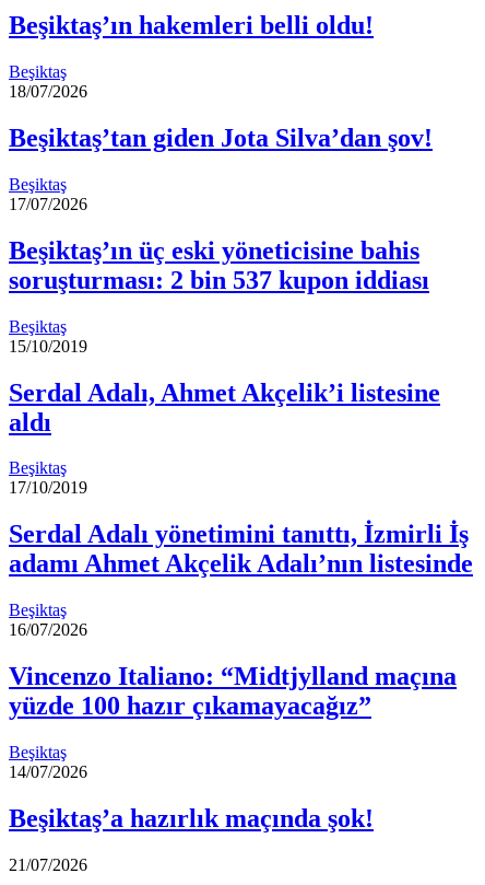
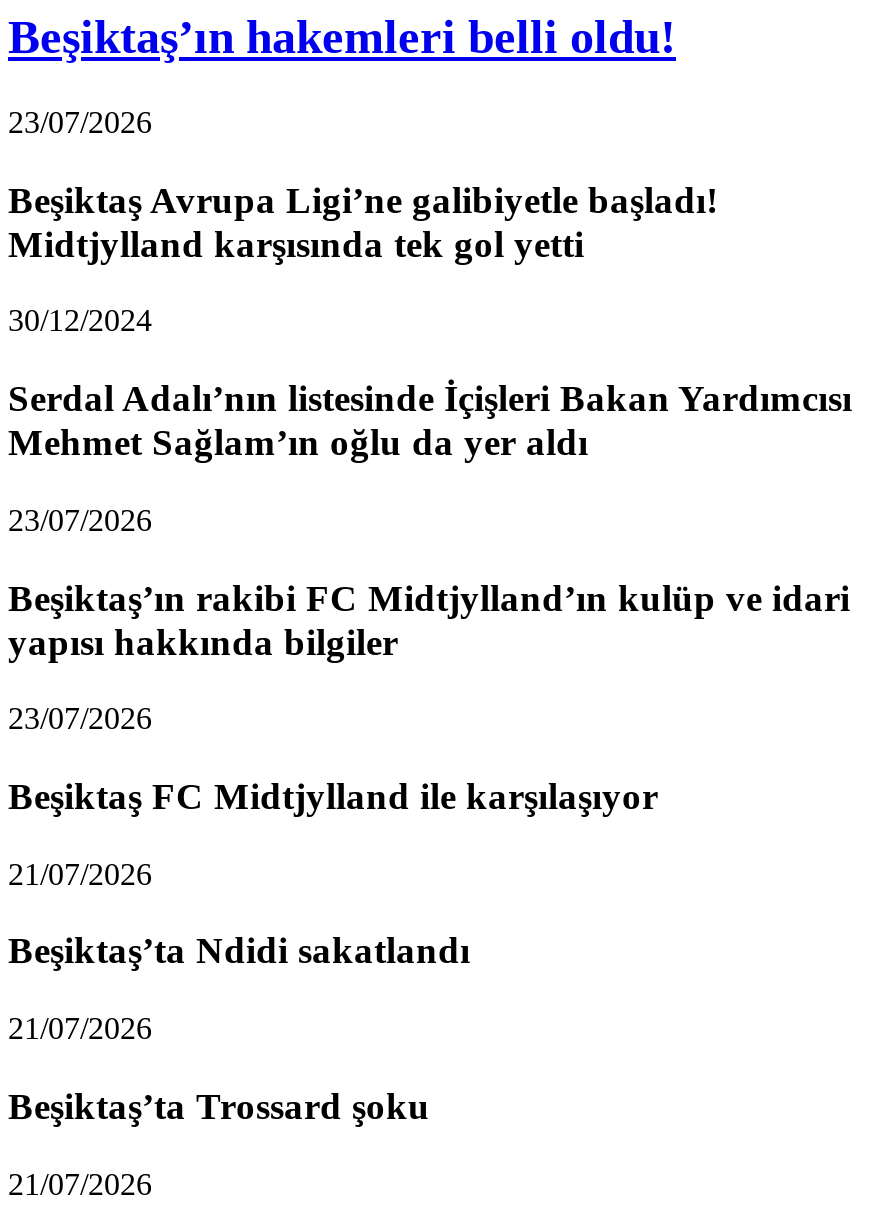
[9,62,87,101] Beşiktaş | 18/07/2026 -> [8,105,152,139] 23/07/2026
[9,124,433,152] Beşiktaş’tan giden Jota Silva’dan şov! -> [8,179,718,265] Beşiktaş Avrupa Ligi’ne galibiyetle başladı! | Midtjylland karşısında tek gol yetti
[9,175,87,213] Beşiktaş | 17/07/2026 -> [8,304,152,338] 30/12/2024
[9,236,429,294] Beşiktaş’ın üç eski yöneticisine bahis | soruşturması: 2 bin 537 kupon iddiası -> [8,377,852,463] Serdal Adalı’nın listesinde İçişleri Bakan Yardımcısı | Mehmet Sağlam’ın oğlu da yer aldı
[9,317,87,355] Beşiktaş | 15/10/2019 -> [8,503,152,537] 23/07/2026
[9,378,440,436] Serdal Adalı, Ahmet Akçelik’i listesine | aldı -> [8,576,850,662] Beşiktaş’ın rakibi FC Midtjylland’ın kulüp ve idari | yapısı hakkında bilgiler
[9,459,87,497] Beşiktaş | 17/10/2019 -> [8,702,152,736] 23/07/2026
[9,520,473,578] Serdal Adalı yönetimini tanıttı, İzmirli İş | adamı Ahmet Akçelik Adalı’nın listesinde -> [8,775,658,817] Beşiktaş FC Midtjylland ile karşılaşıyor
[9,601,87,639] Beşiktaş | 16/07/2026 -> [8,857,152,891] 21/07/2026
[9,662,457,720] Vincenzo Italiano: “Midtjylland maçına | yüzde 100 hazır çıkamayacağız” -> [8,930,470,972] Beşiktaş’ta Ndidi sakatlandı
[9,743,87,781] Beşiktaş | 14/07/2026 -> [8,1011,152,1045] 21/07/2026
[9,804,374,832] Beşiktaş’a hazırlık maçında şok! -> [8,1085,430,1127] Beşiktaş’ta Trossard şoku

